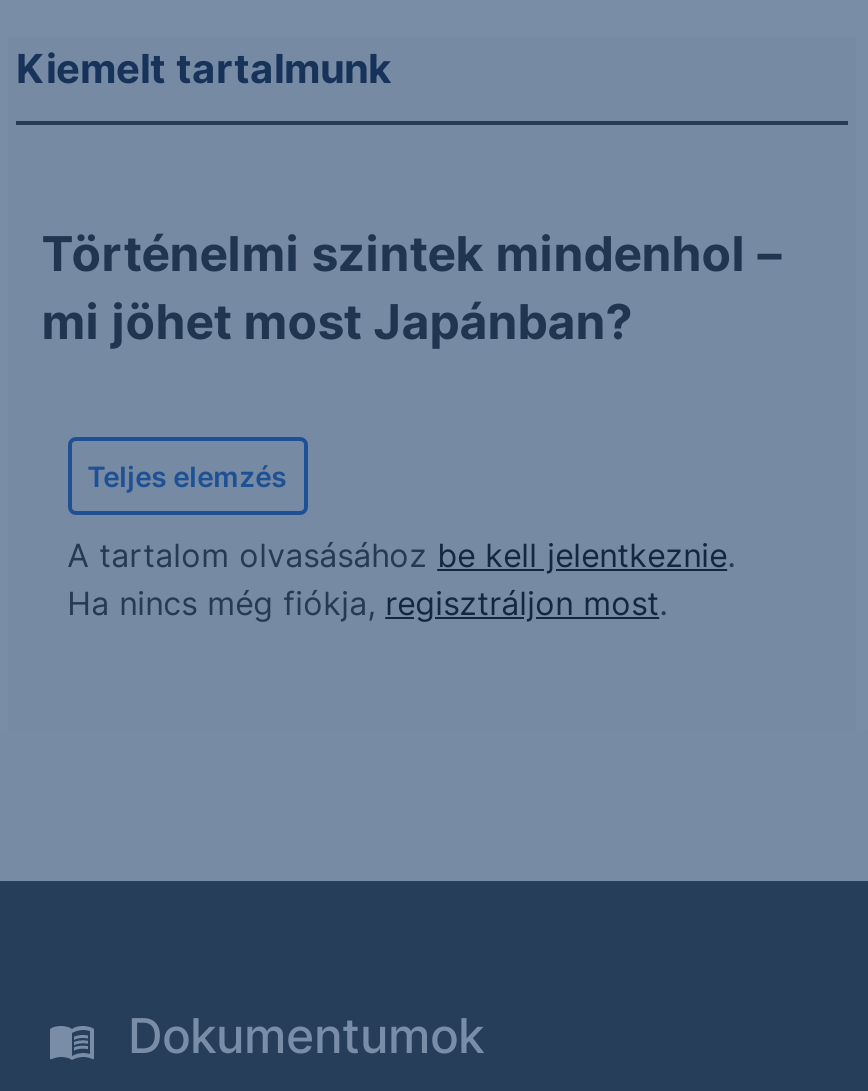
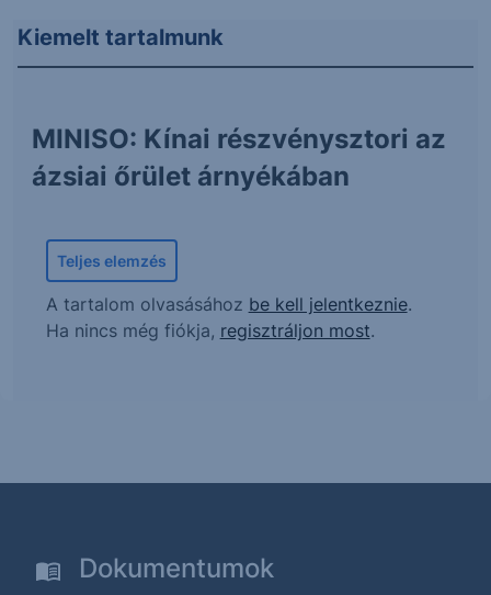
[42,225,782,351] Történelmi szintek mindenhol – | mi jöhet most Japánban? -> [32,123,446,192] MINISO: Kínai részvénysztori az | ázsiai őrület árnyékában

